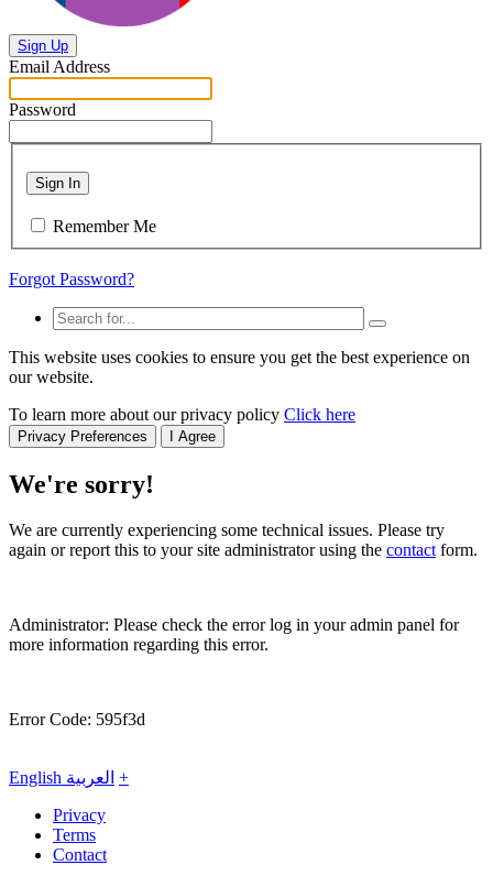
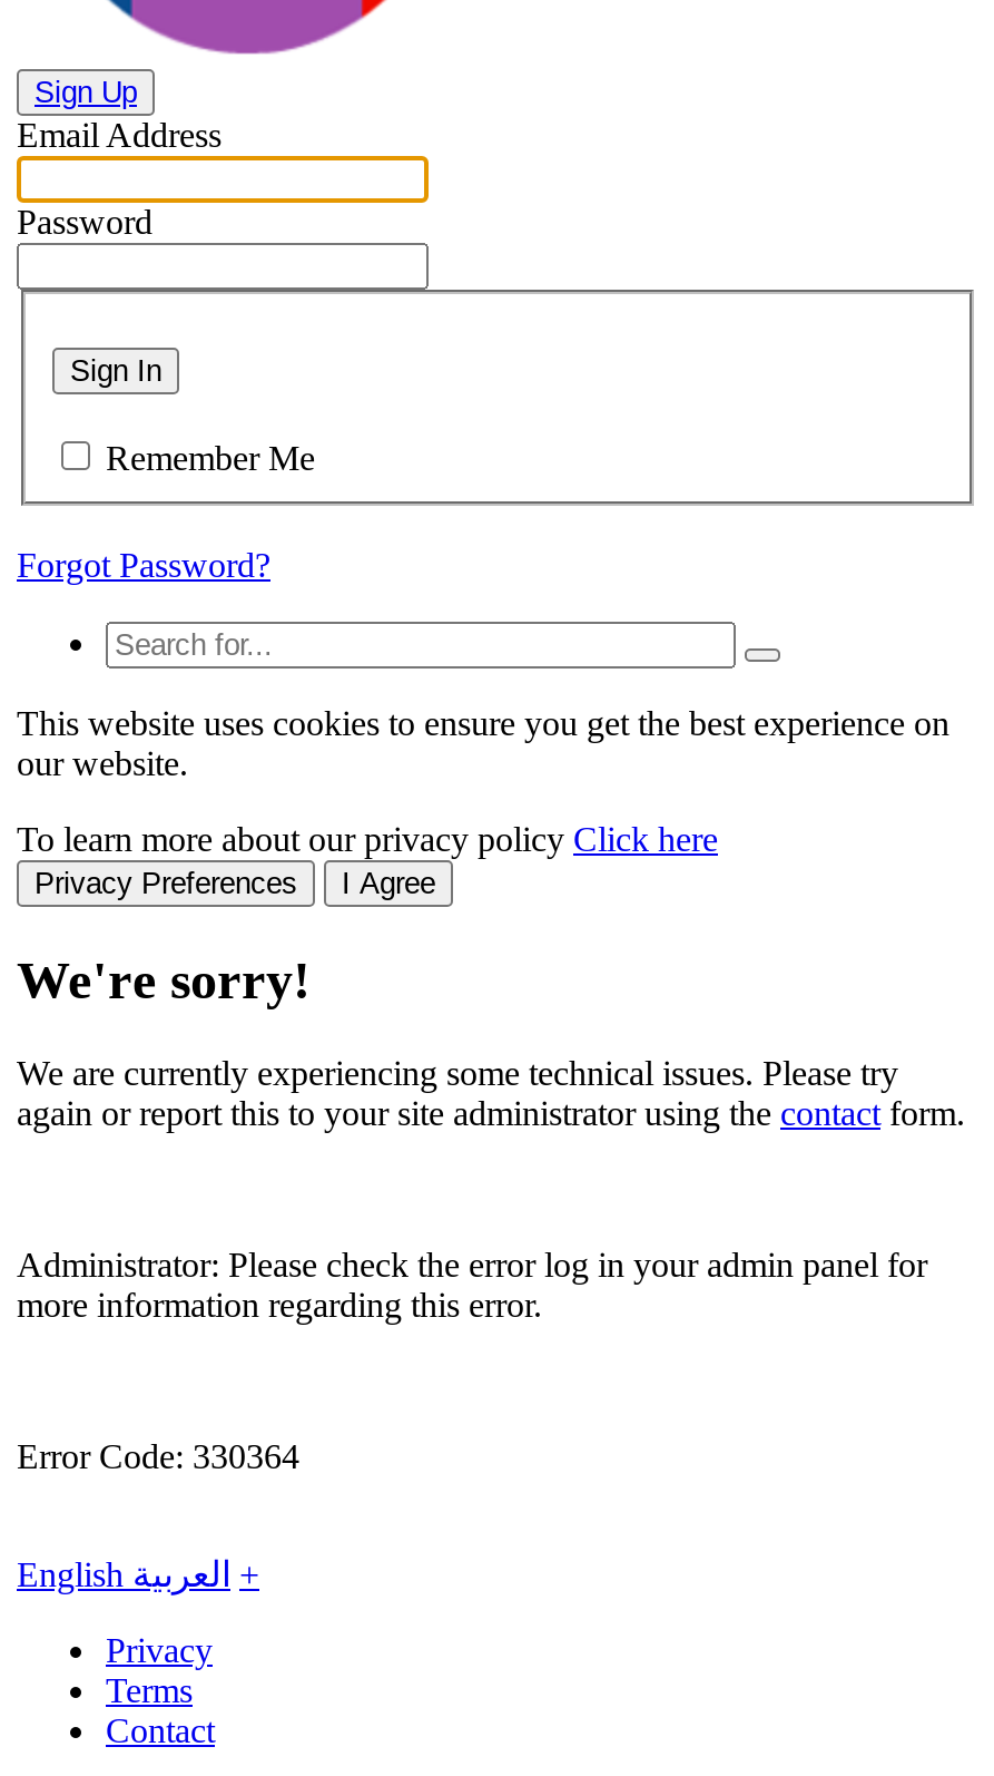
[9,710,145,729] Error Code: 595f3d -> [17,1438,299,1476] Error Code: 330364

